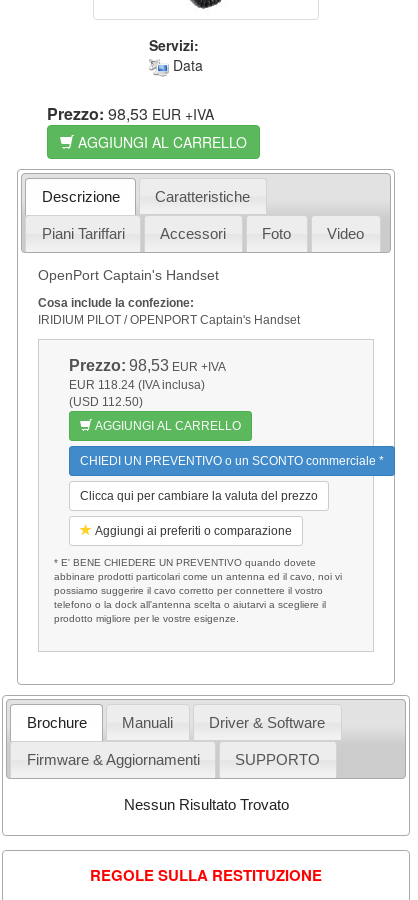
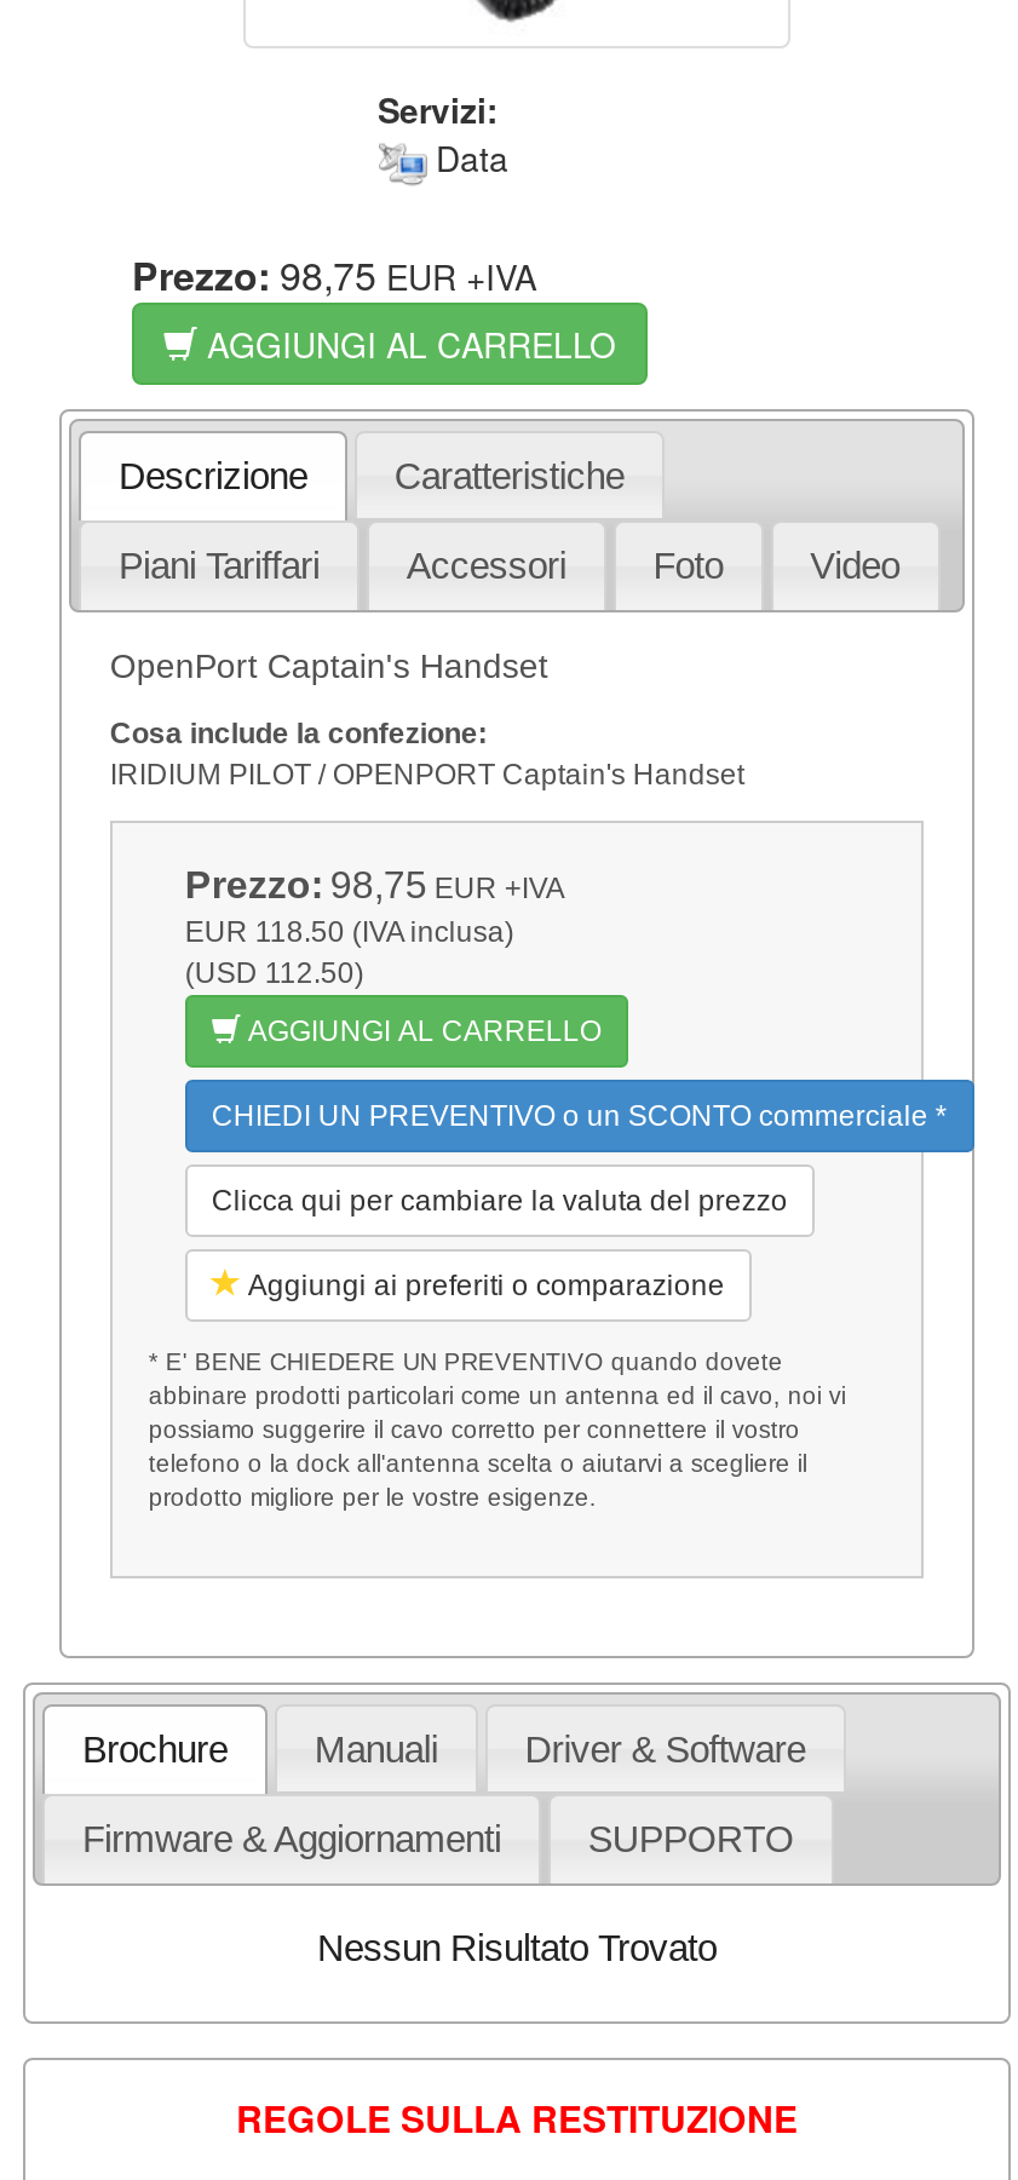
[47,102,214,125] Prezzo: 98,53 EUR +IVA -> [132,246,536,302] Prezzo: 98,75 EUR +IVA
[69,357,226,374] Prezzo: 98,53 EUR +IVA -> [185,864,565,905] Prezzo: 98,75 EUR +IVA
[69,378,205,392] EUR 118.24 (IVA inclusa) -> [185,914,514,948] EUR 118.50 (IVA inclusa)

